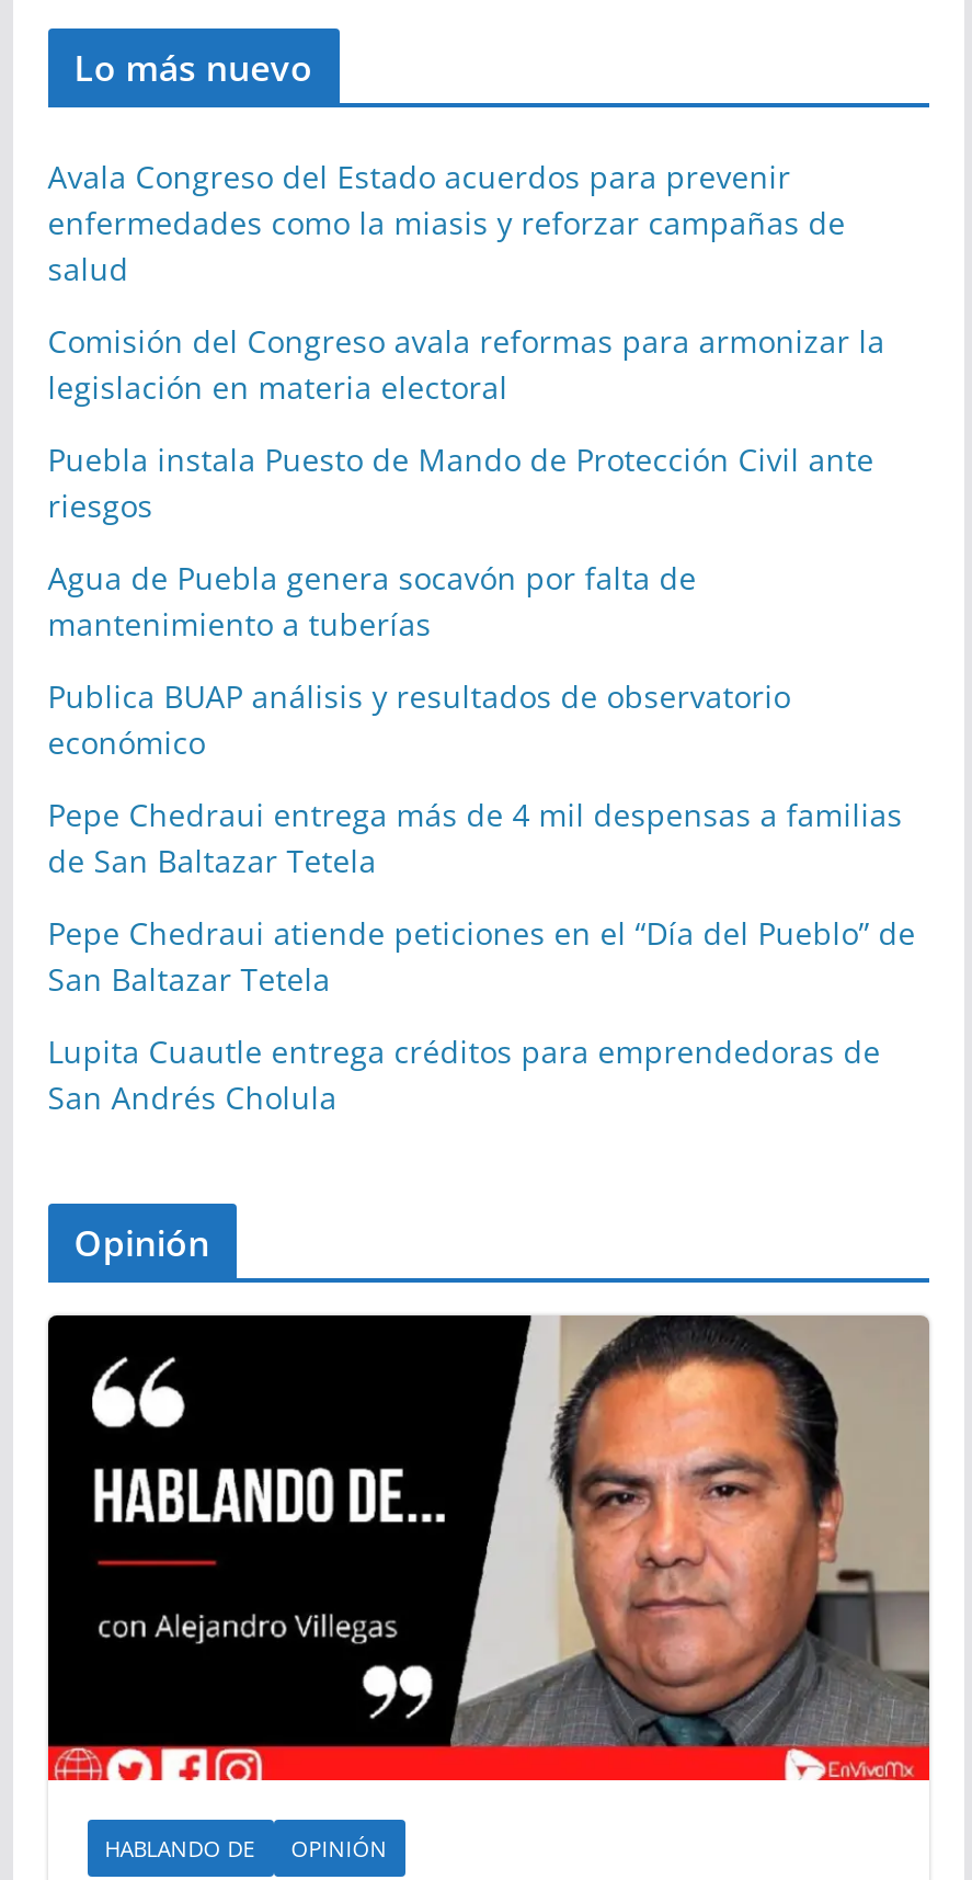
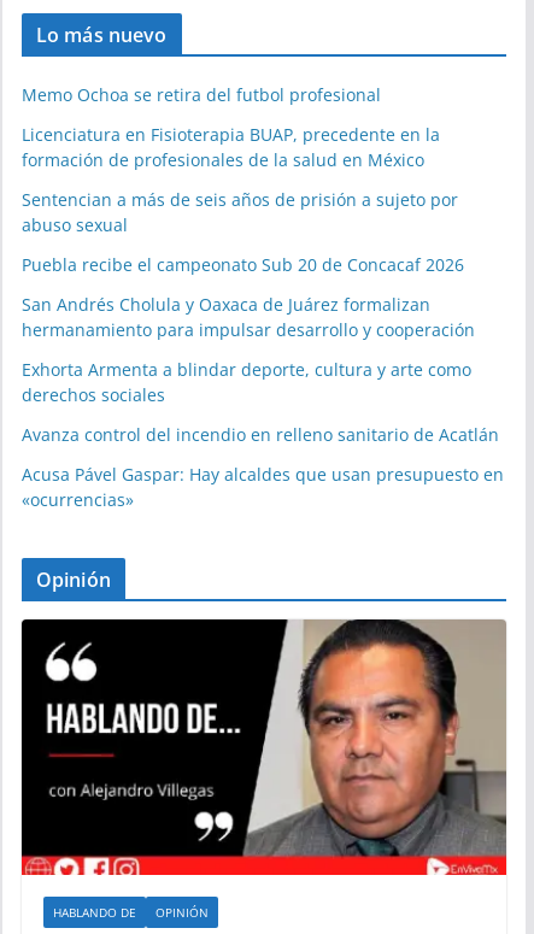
[48,156,845,290] Avala Congreso del Estado acuerdos para prevenir | enfermedades como la miasis y reforzar campañas de | salud -> [21,83,381,106] Memo Ochoa se retira del futbol profesional
[48,320,885,408] Comisión del Congreso avala reformas para armonizar la | legislación en materia electoral -> [21,123,440,171] Licenciatura en Fisioterapia BUAP, precedente en la | formación de profesionales de la salud en México
[48,439,874,526] Puebla instala Puesto de Mando de Protección Civil ante | riesgos -> [21,188,458,236] Sentencian a más de seis años de prisión a sujeto por | abuso sexual
[48,557,696,645] Agua de Puebla genera socavón por falta de | mantenimiento a tuberías -> [21,253,464,276] Puebla recibe el campeonato Sub 20 de Concacaf 2026
[48,675,791,763] Publica BUAP análisis y resultados de observatorio | económico -> [21,293,475,341] San Andrés Cholula y Oaxaca de Juárez formalizan | hermanamiento para impulsar desarrollo y cooperación
[48,794,902,882] Pepe Chedraui entrega más de 4 mil despensas a familias | de San Baltazar Tetela -> [21,358,471,406] Exhorta Armenta a blindar deporte, cultura y arte como | derechos sociales
[48,912,915,1000] Pepe Chedraui atiende peticiones en el “Día del Pueblo” de | San Baltazar Tetela -> [21,423,499,446] Avanza control del incendio en relleno sanitario de Acatlán
[48,1031,880,1118] Lupita Cuautle entrega créditos para emprendedoras de | San Andrés Cholula -> [21,463,504,511] Acusa Pável Gaspar: Hay alcaldes que usan presupuesto en | «ocurrencias»

